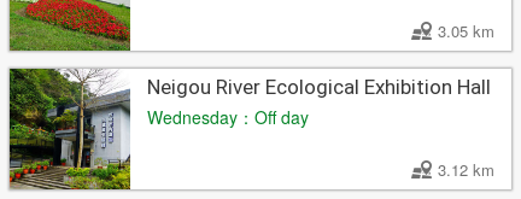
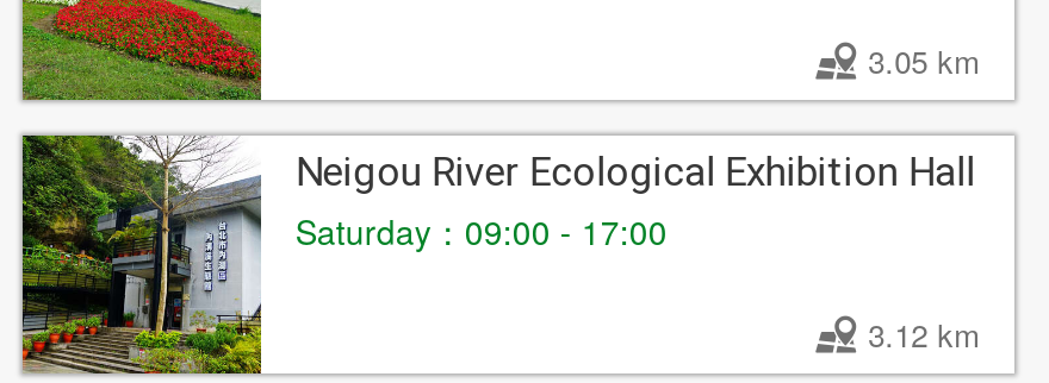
[147,105,309,130] Wednesday：Off day -> [295,208,667,255] Saturday：09:00 - 17:00

